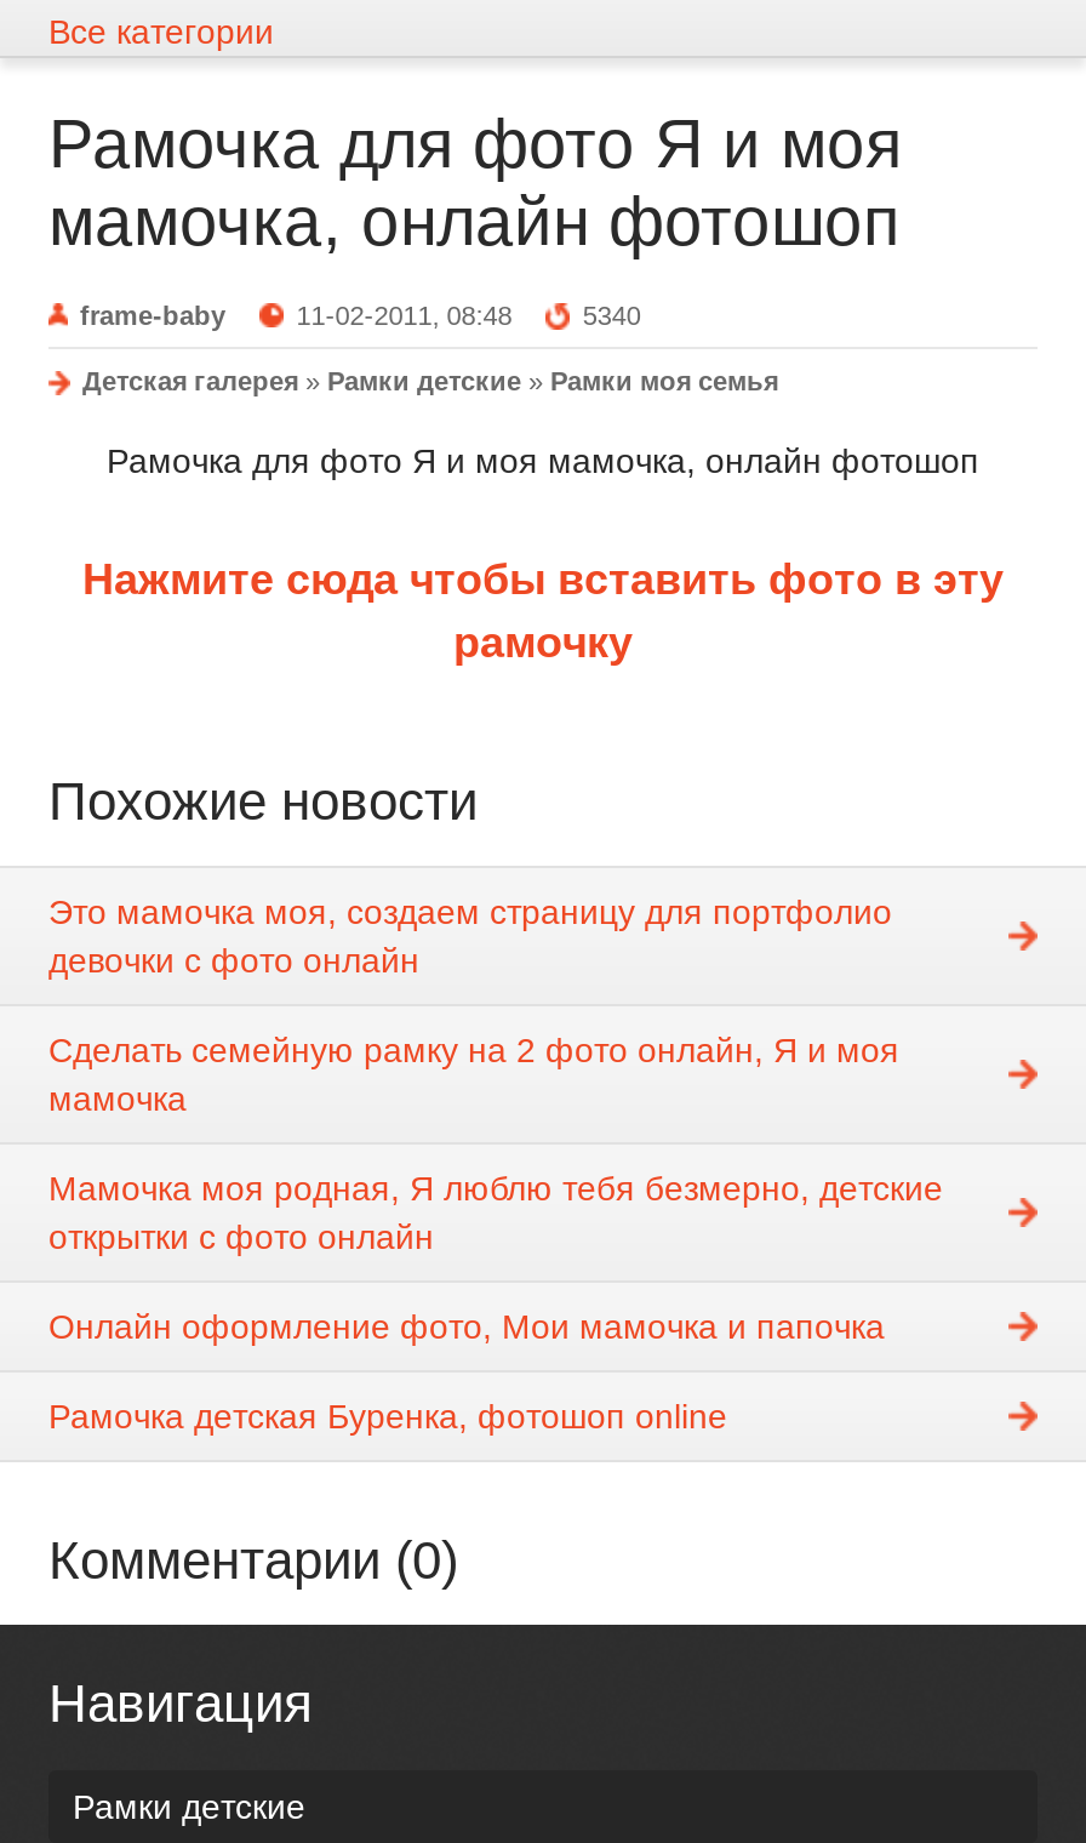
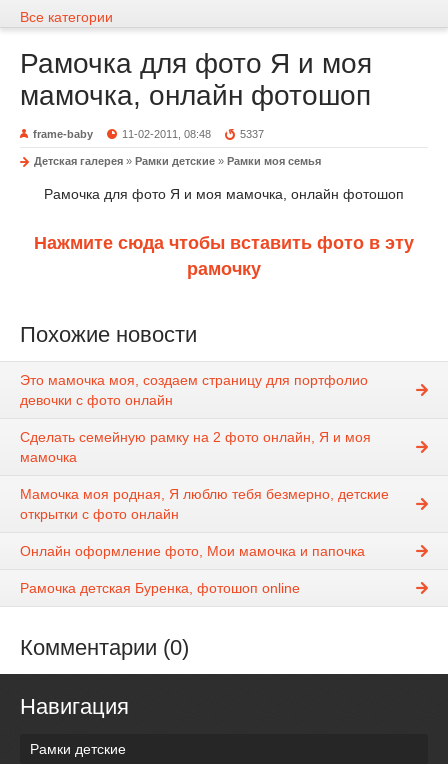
[583,301,641,330] 5340 -> [240,128,264,140] 5337

